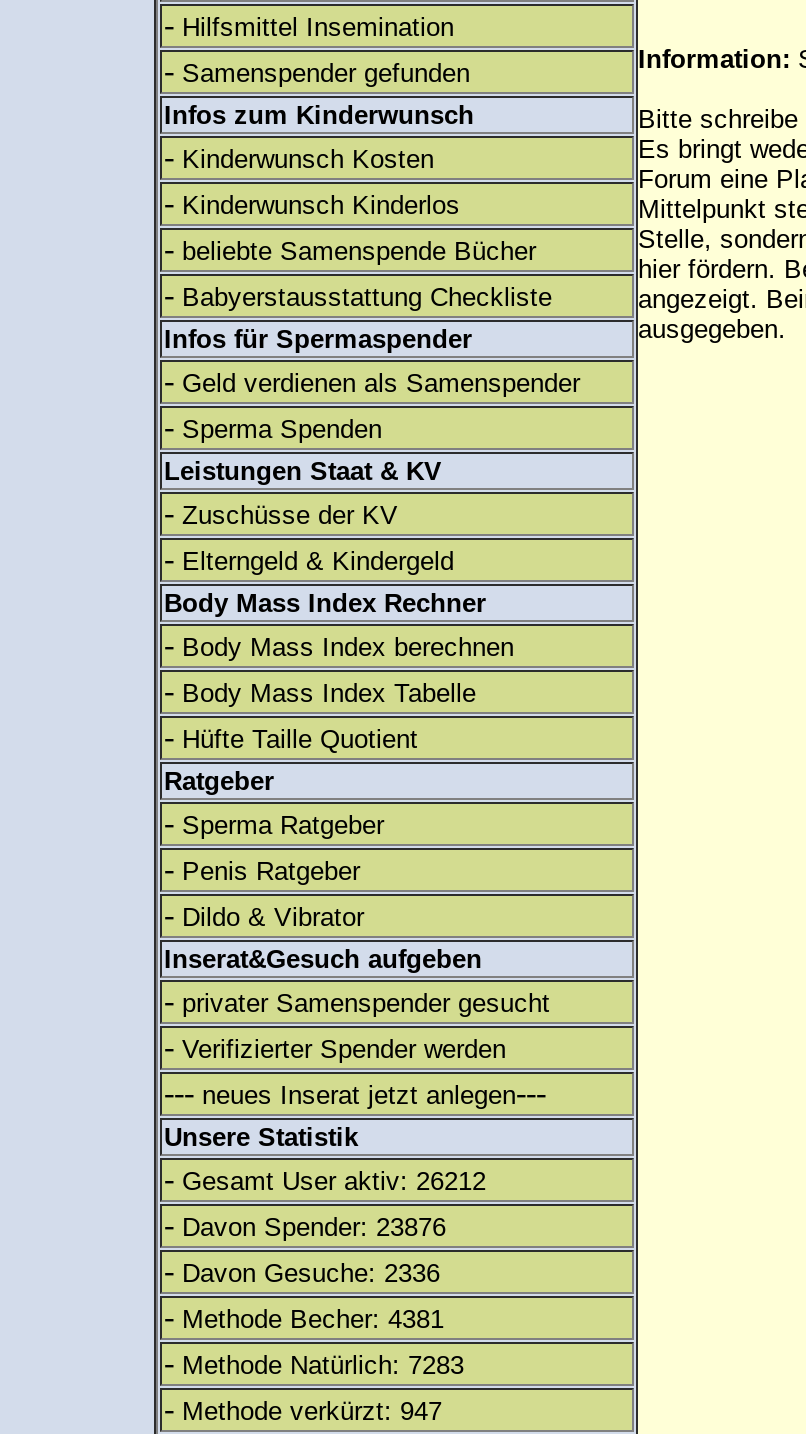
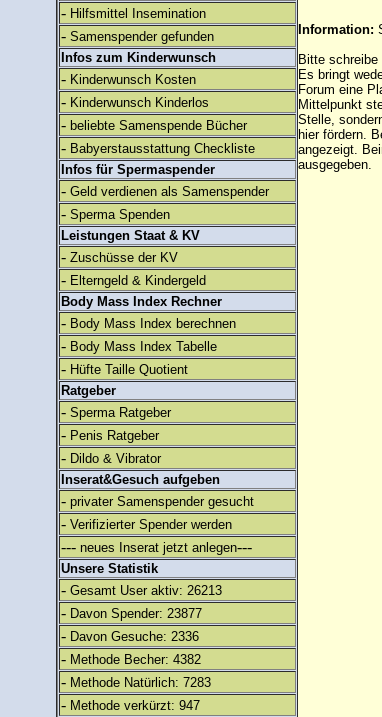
[164,1162,486,1196] - Gesamt User aktiv: 26212 -> [61,581,222,598] - Gesamt User aktiv: 26213
[164,1208,446,1242] - Davon Spender: 23876 -> [61,604,202,621] - Davon Spender: 23877
[164,1300,444,1334] - Methode Becher: 4381 -> [61,650,201,667] - Methode Becher: 4382

